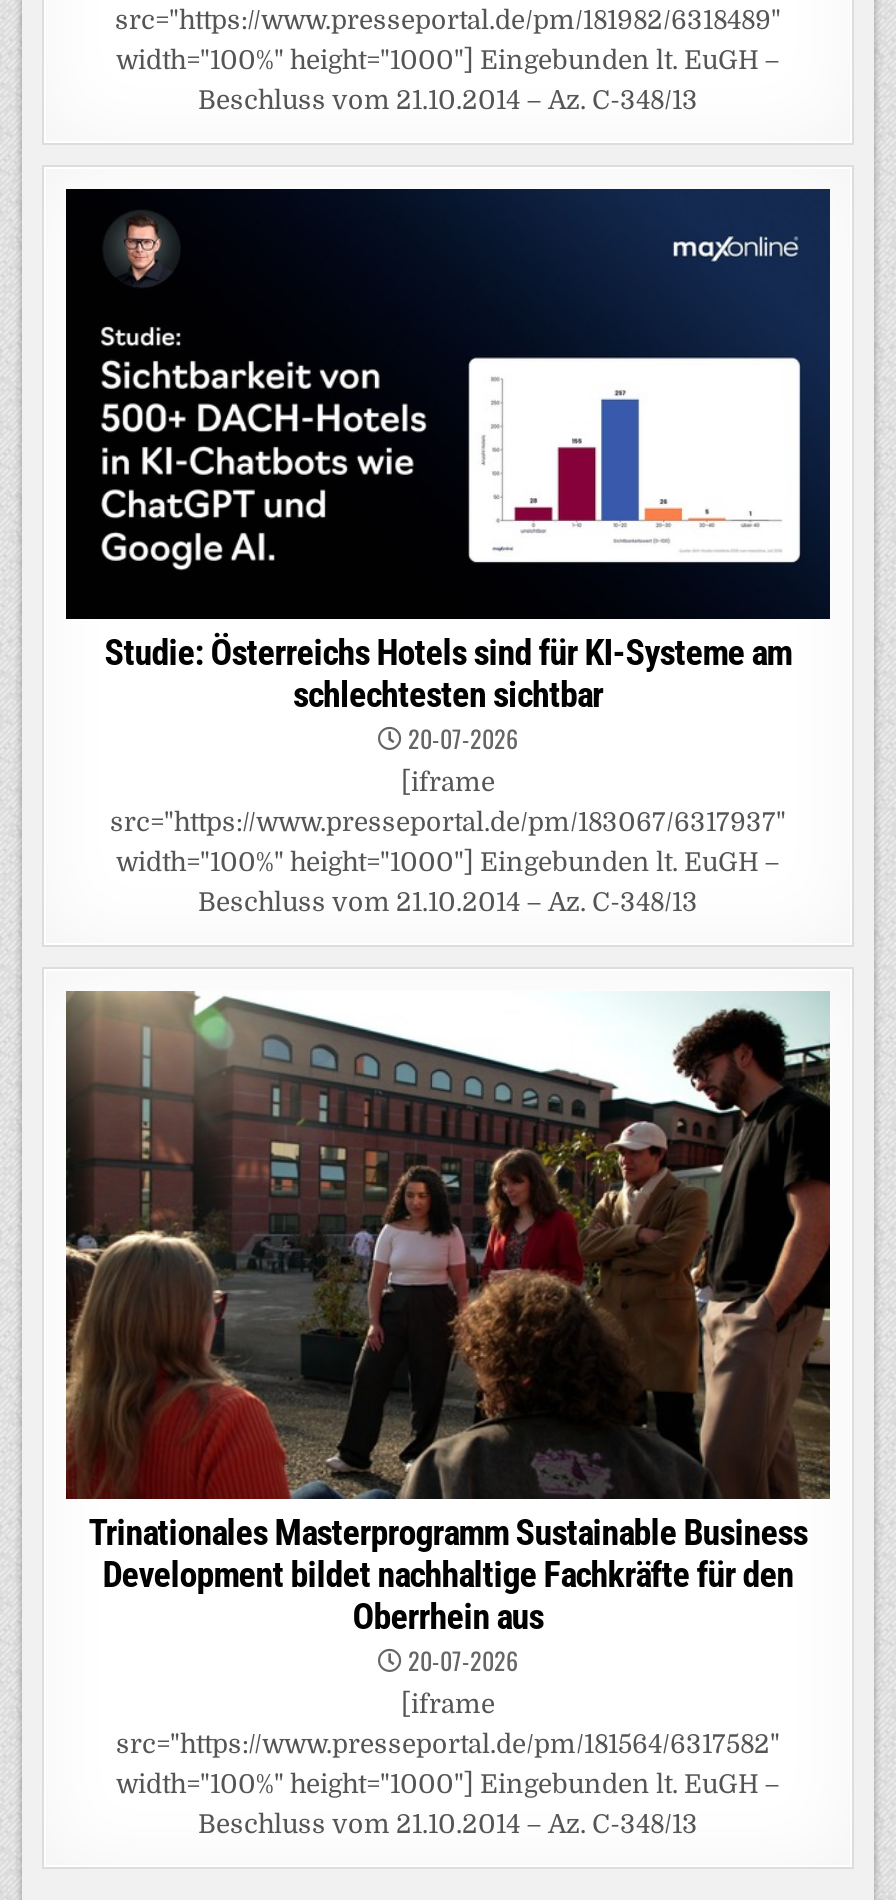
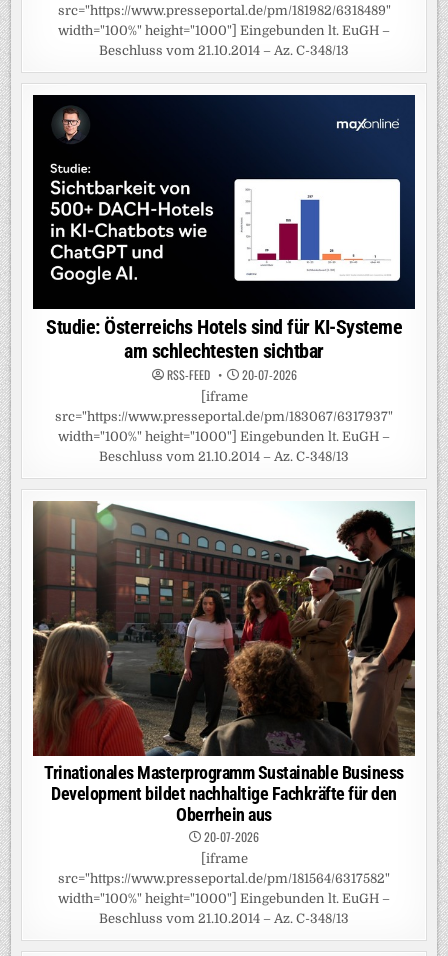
[104,630,792,714] Studie: Österreichs Hotels sind für KI-Systeme am | schlechtesten sichtbar -> [46,315,402,383] Studie: Österreichs Hotels sind für KI-Systeme | am schlechtesten sichtbar | RSS-FEED

